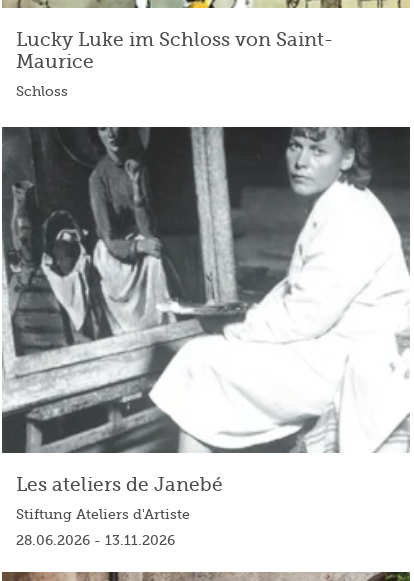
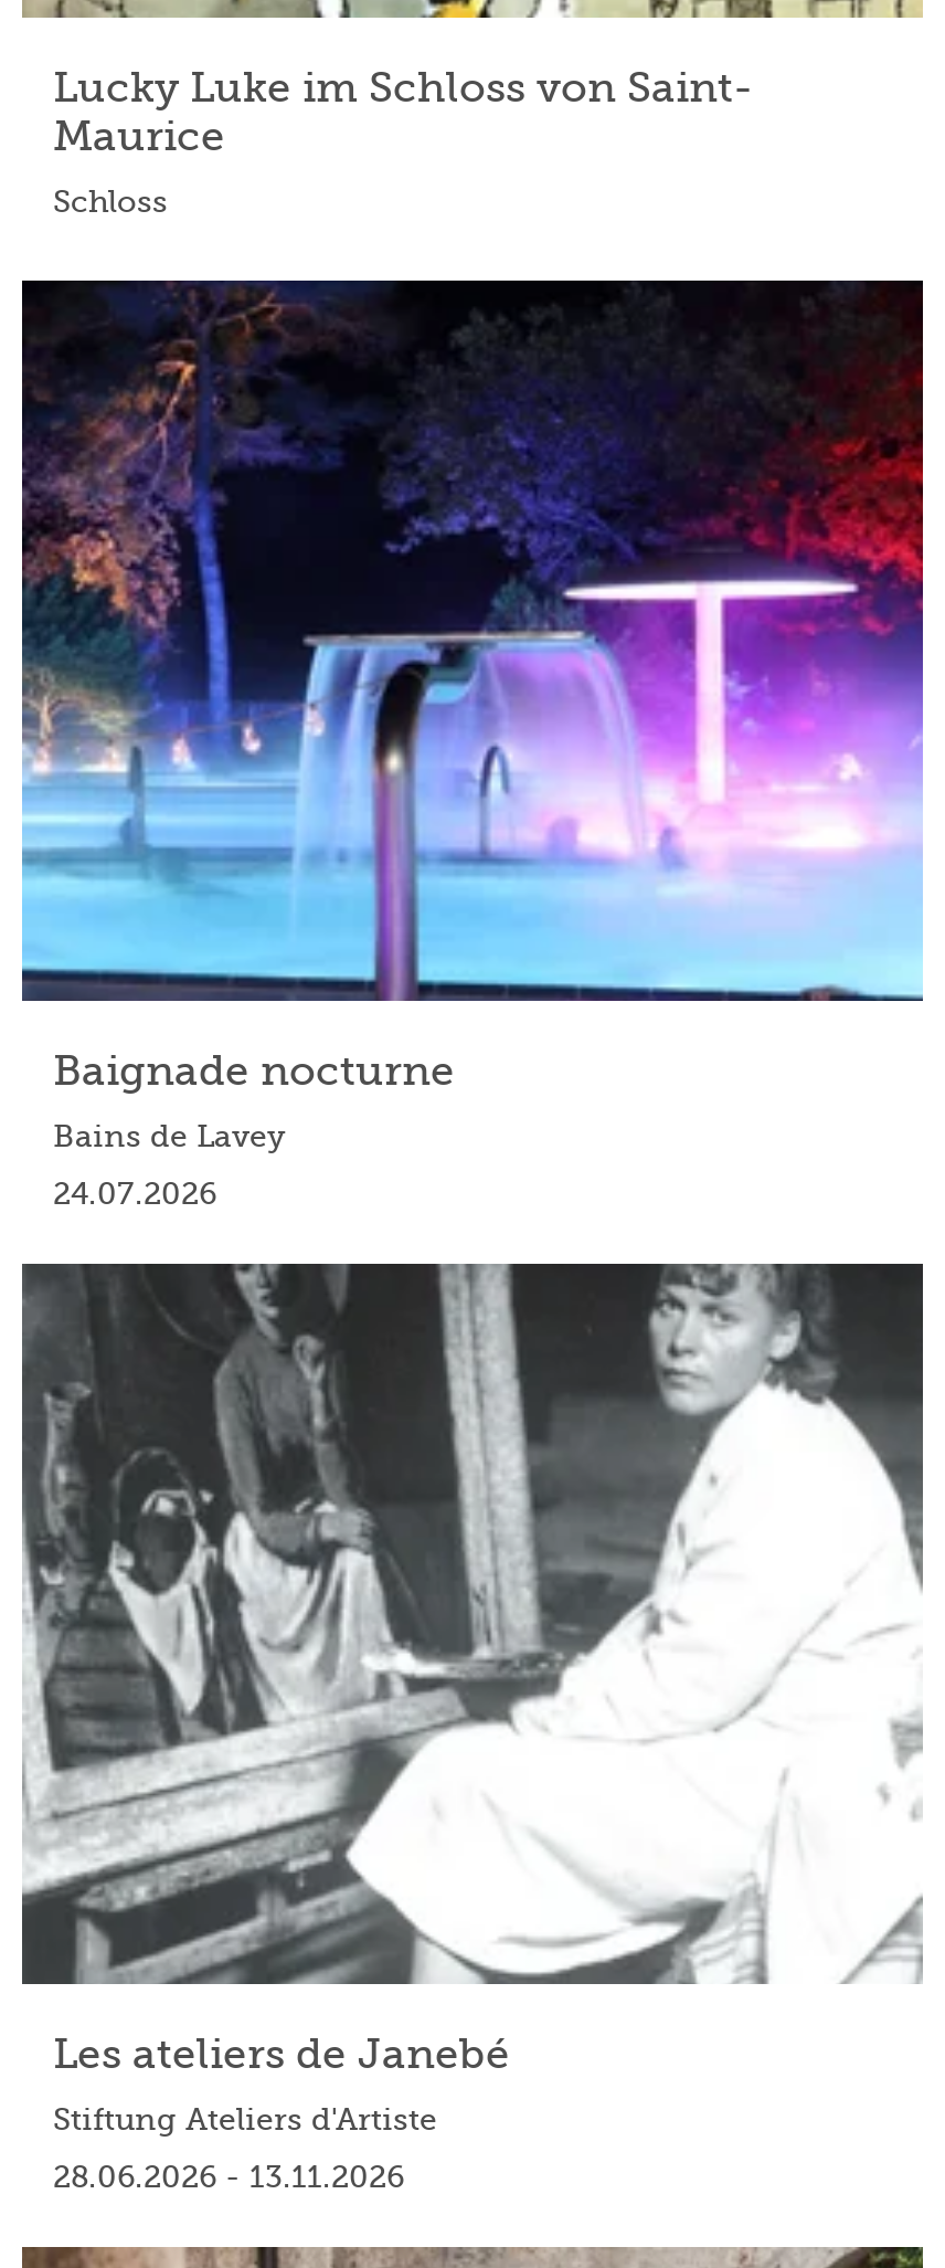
none -> [20,278,925,1211] [image] | Baignade nocturne | Bains de Lavey | 24.07.2026

